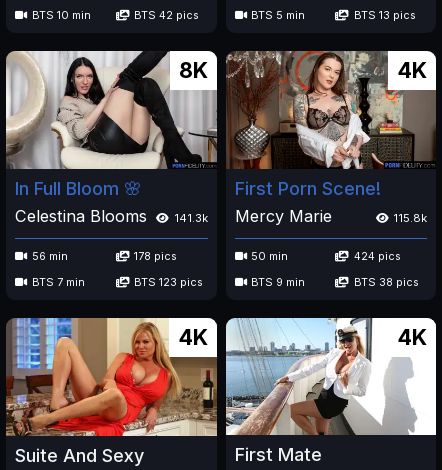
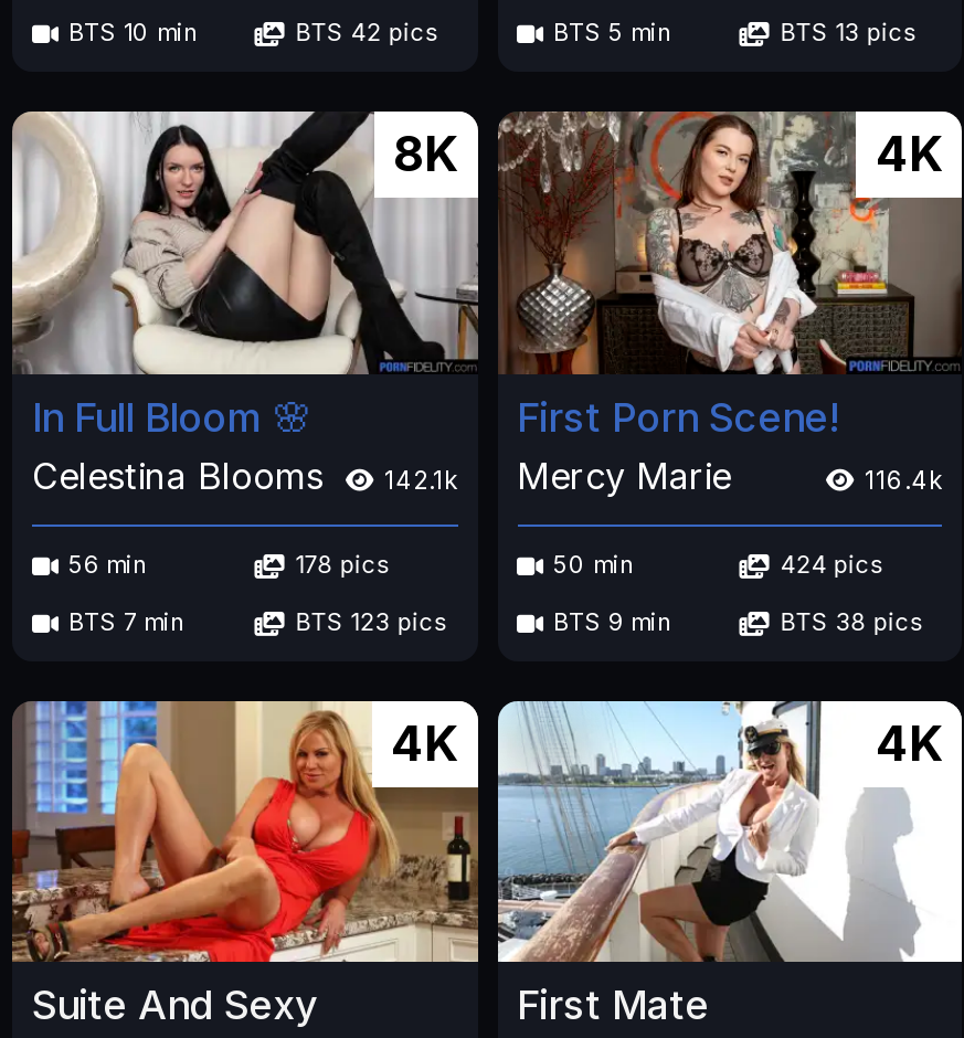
[15,205,331,225] Celestina Blooms 141.3k Mercy Marie -> [32,454,731,498] Celestina Blooms 142.1k Mercy Marie
[393,210,427,224] 115.8k -> [865,465,942,496] 116.4k

